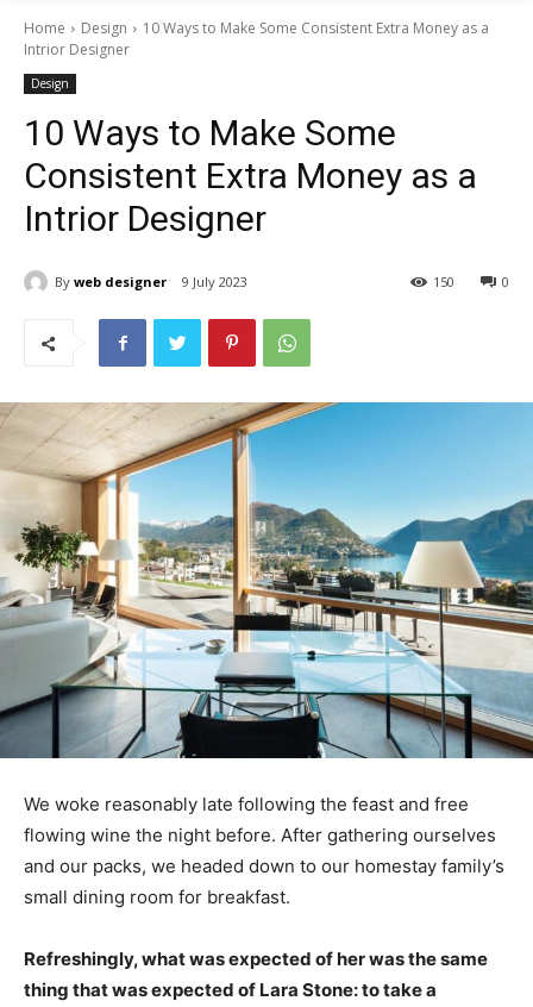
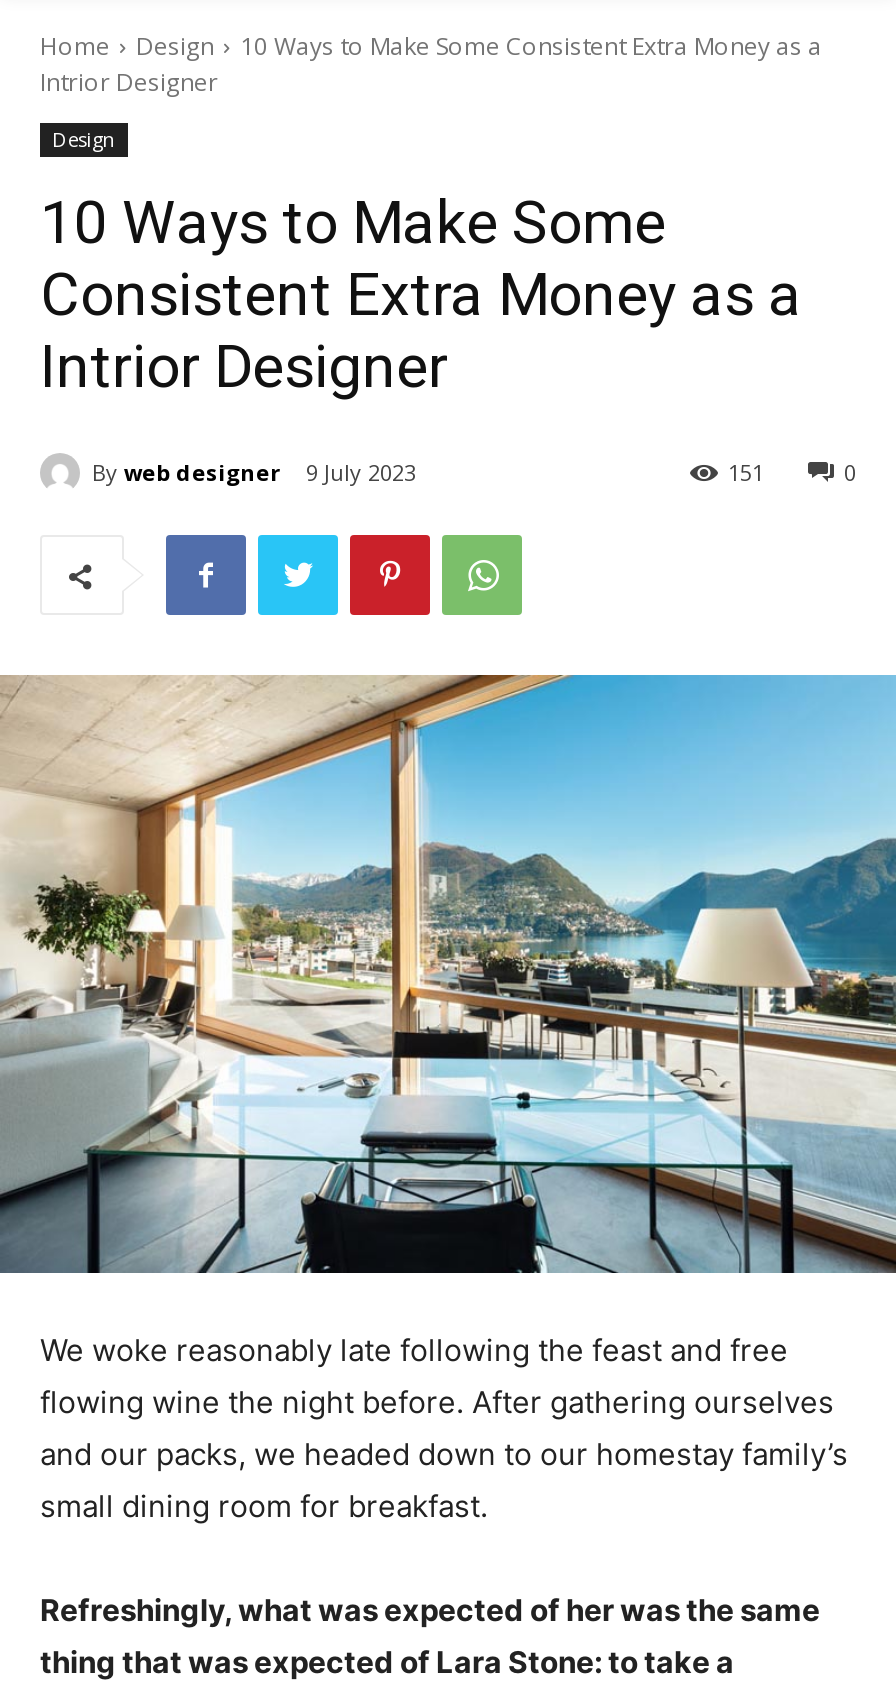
[433,273,454,291] 150 -> [728,457,764,487] 151

